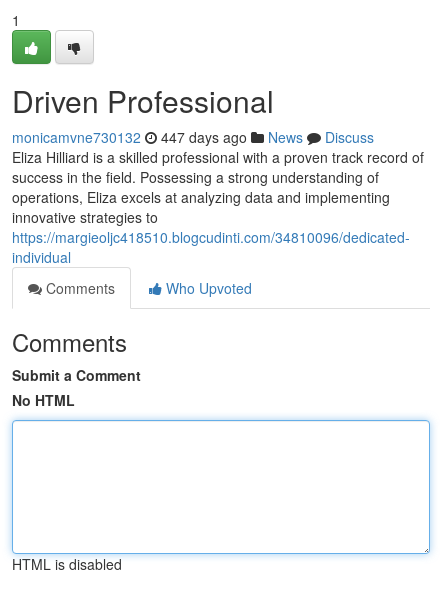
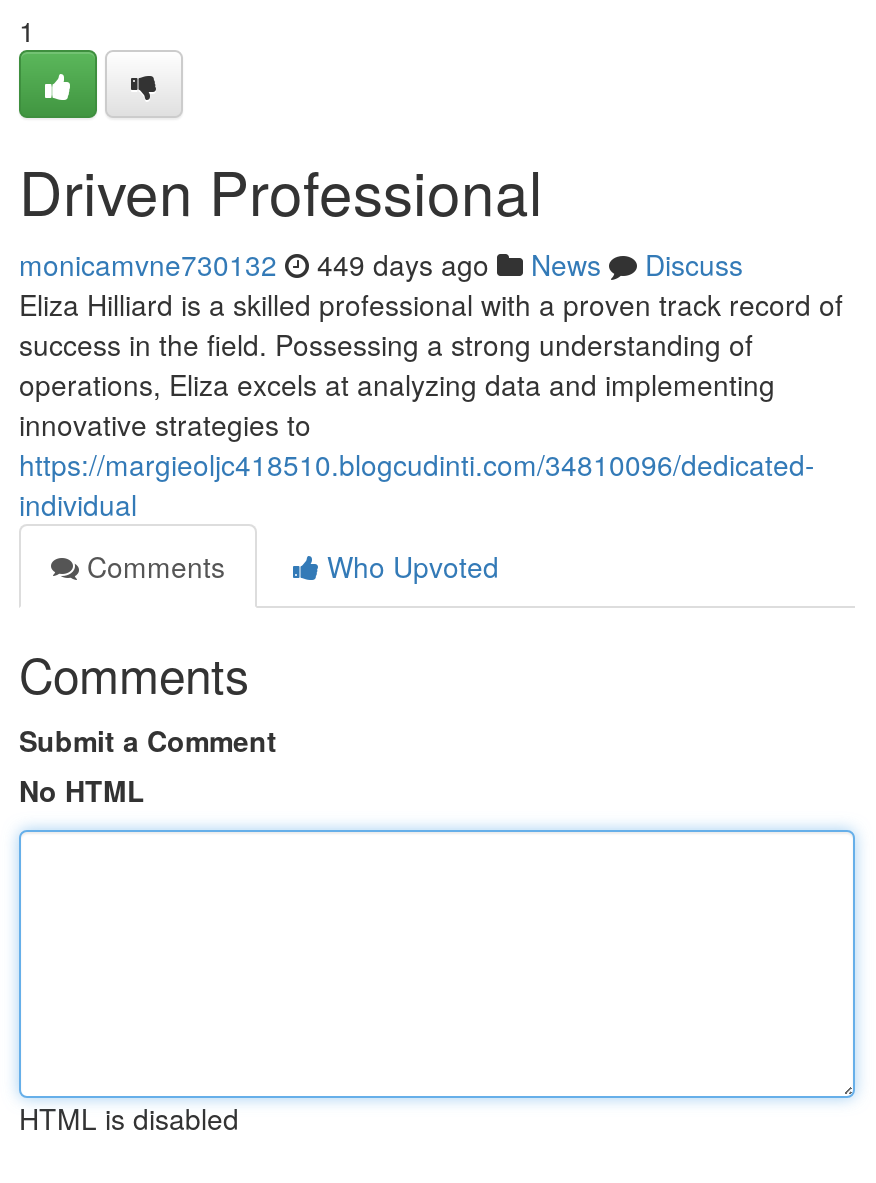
[12,127,374,147] monicamvne730132 447 days ago News Discuss -> [19,244,743,284] monicamvne730132 449 days ago News Discuss

